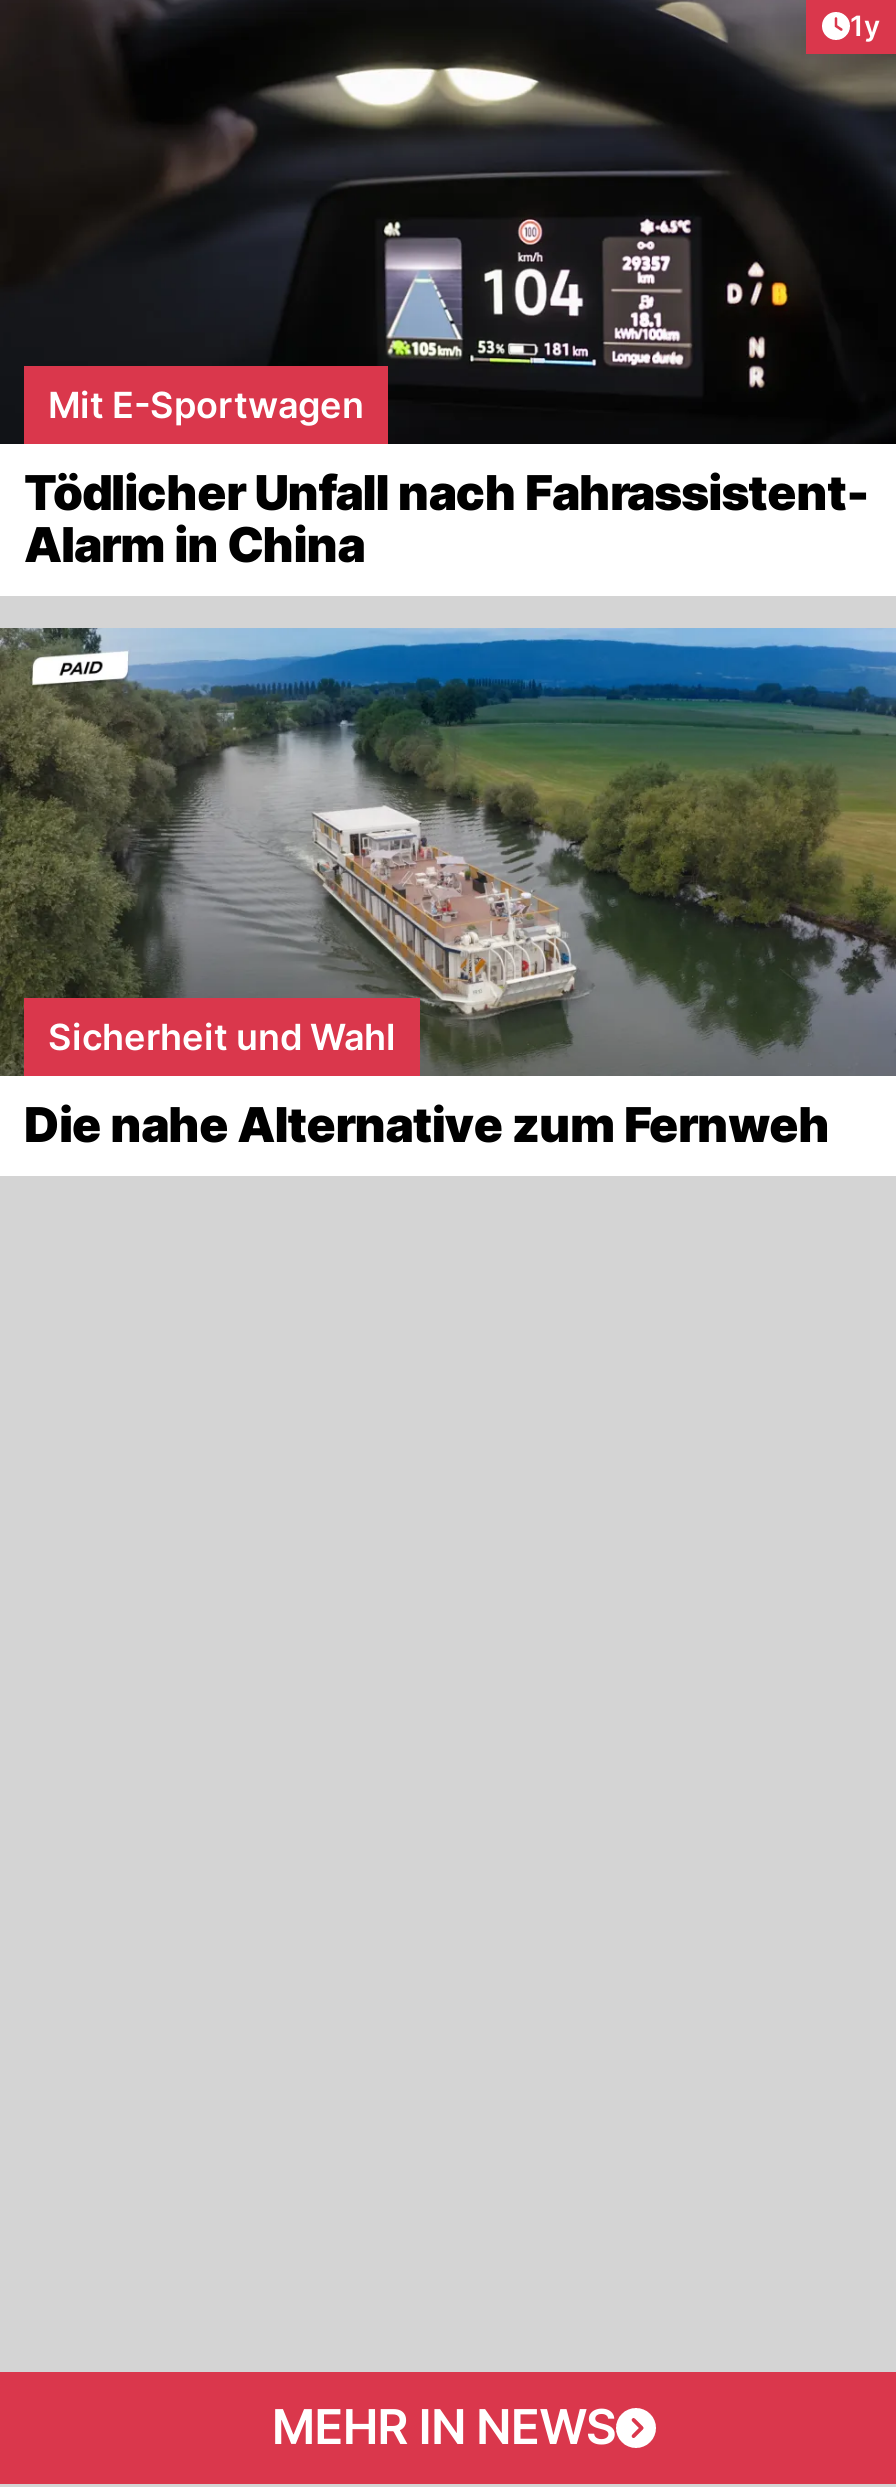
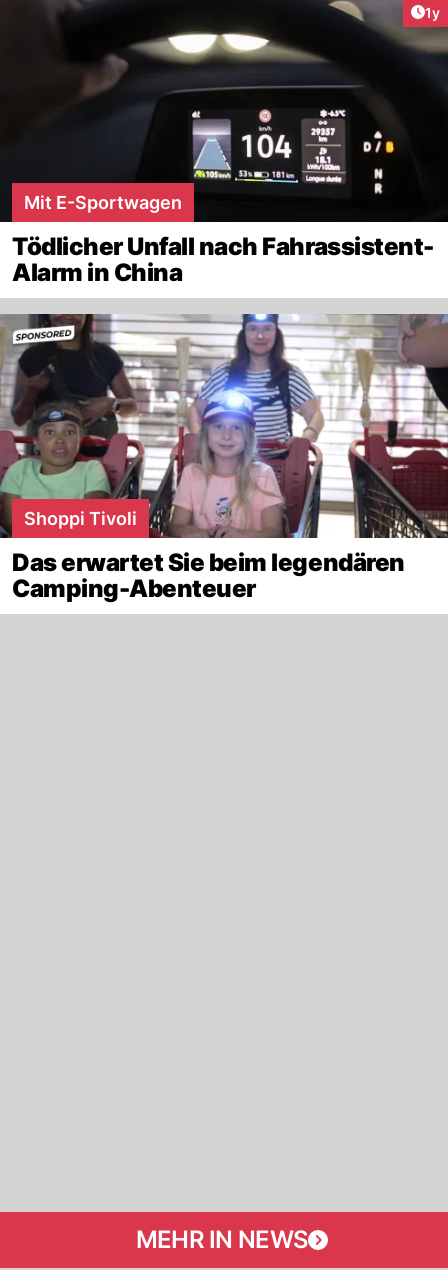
[6,628,890,1076] [image] | Sicherheit und Wahl -> [3,313,445,538] [image] | Shoppi Tivoli
[24,1096,829,1154] Die nahe Alternative zum Fernweh -> [12,548,405,603] Das erwartet Sie beim legendären | Camping-Abenteuer

